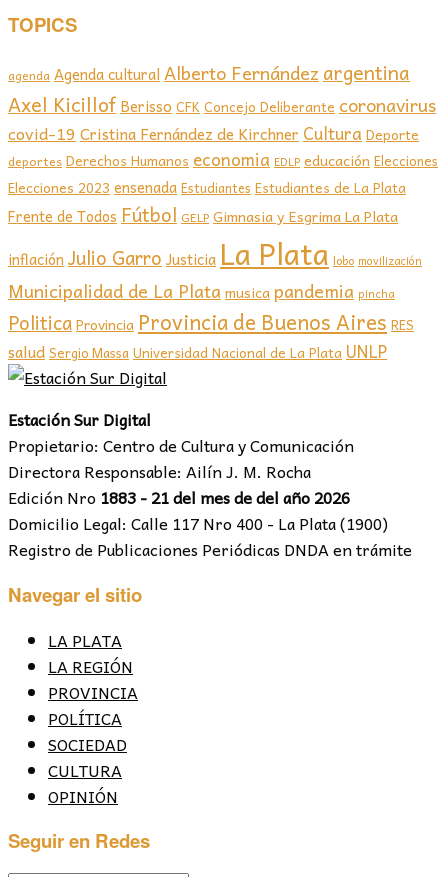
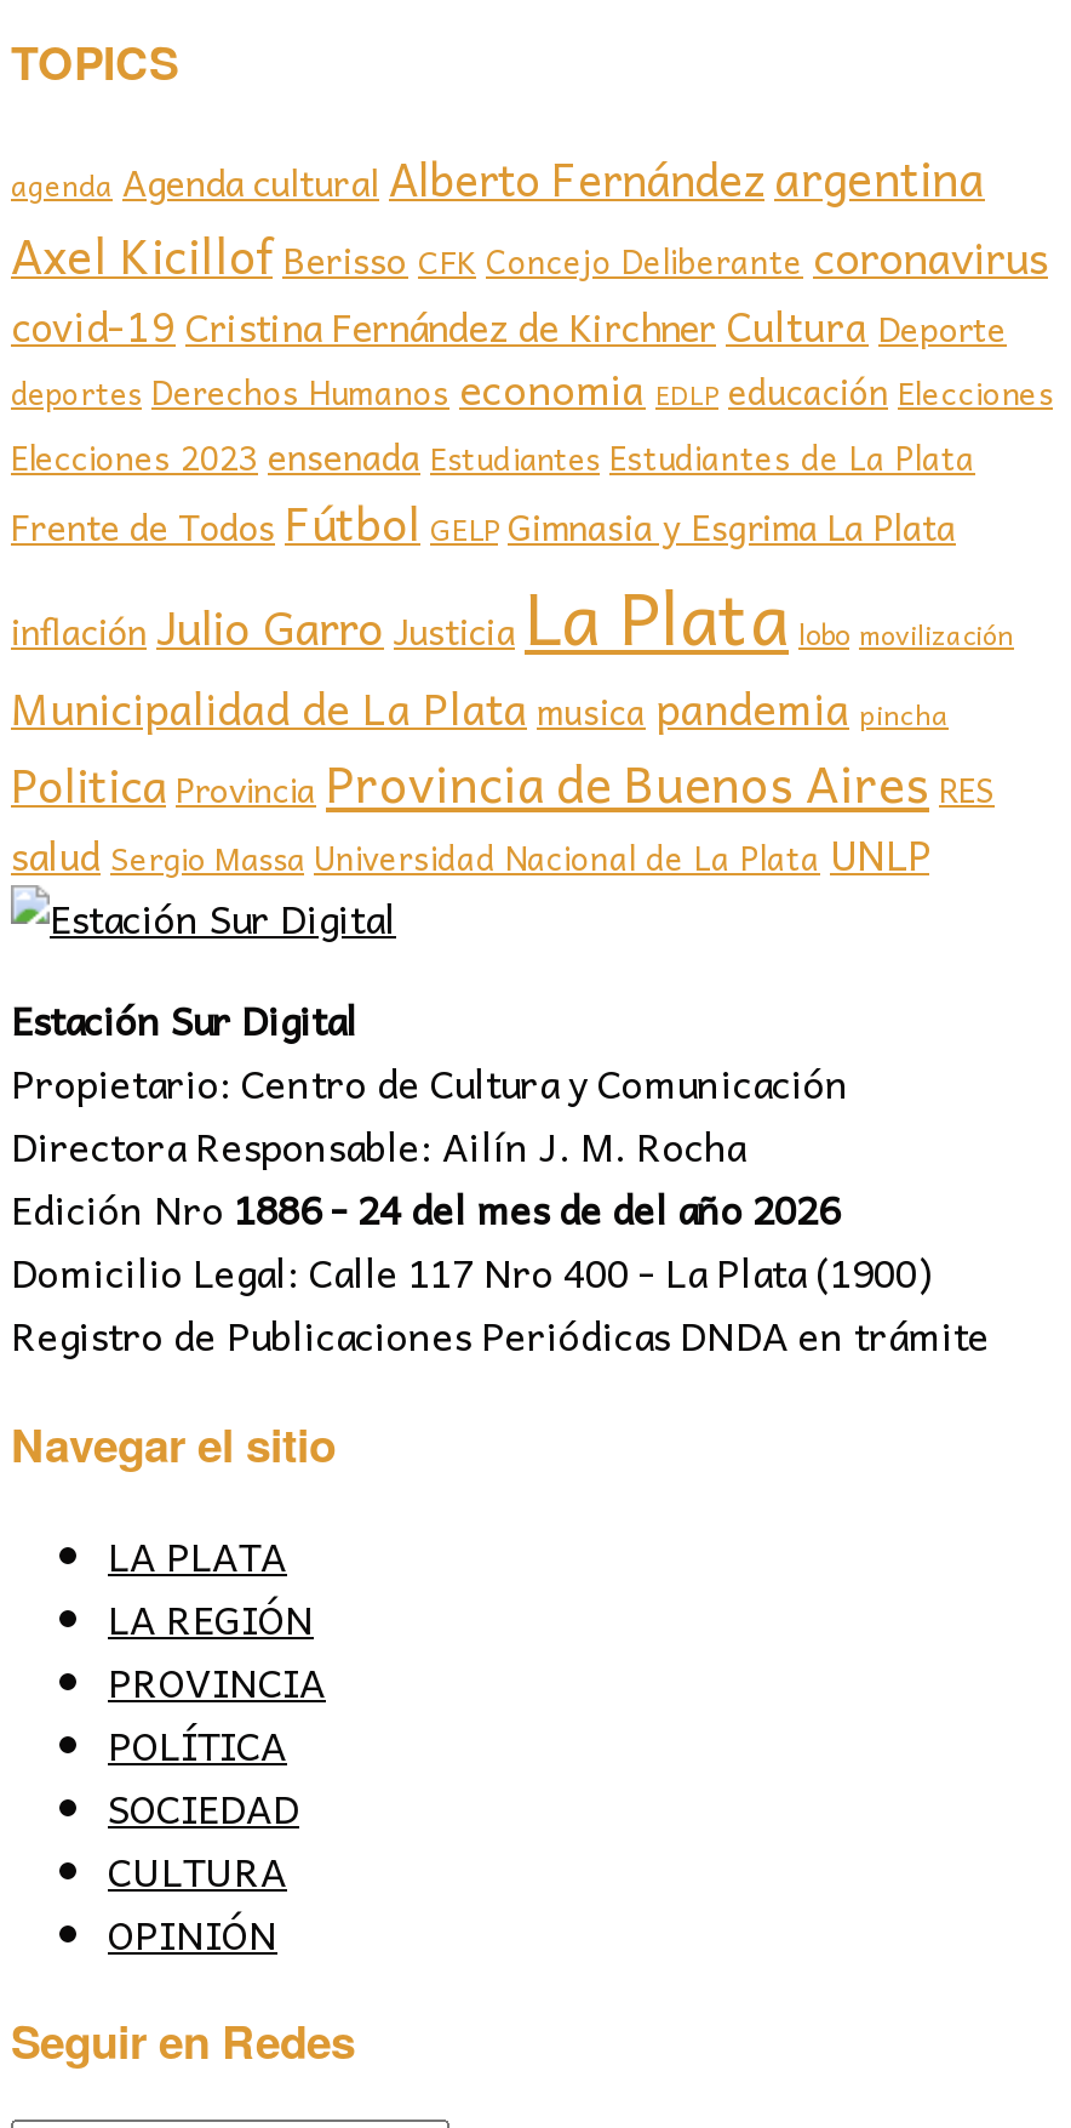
[8,484,350,510] Edición Nro 1883 - 21 del mes de del año 2026 -> [11,1176,840,1239] Edición Nro 1886 - 24 del mes de del año 2026

